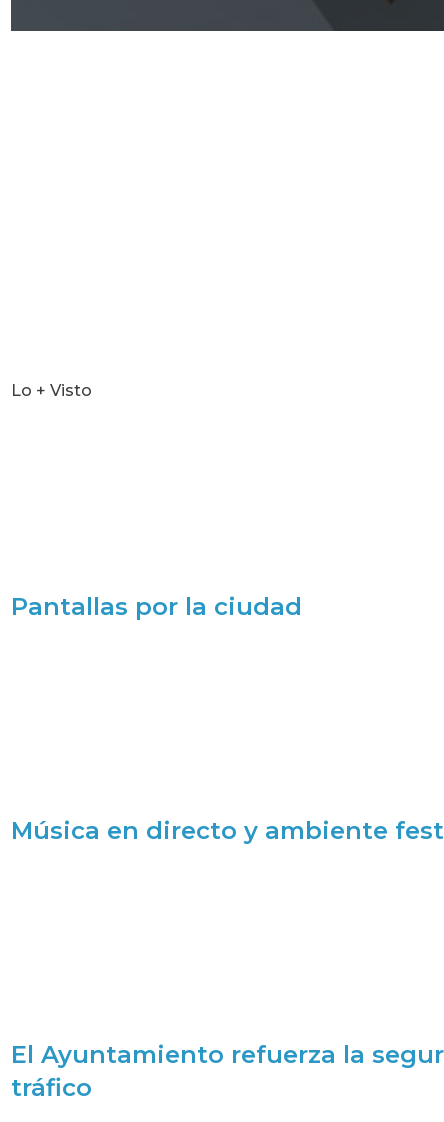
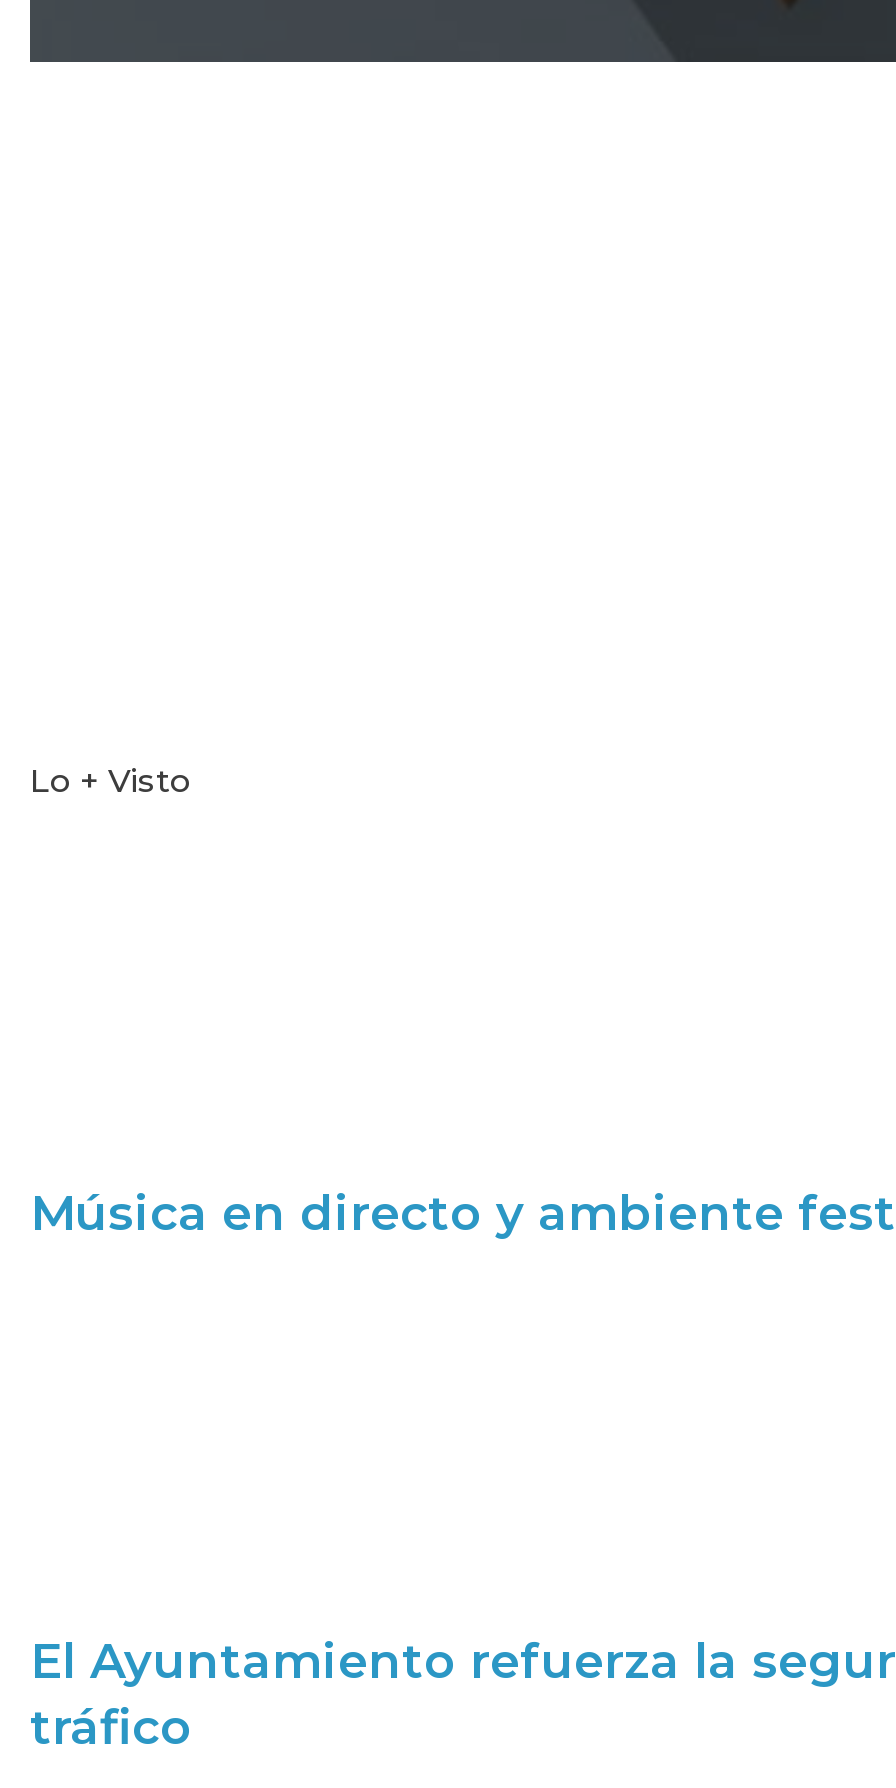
[11,592,302,621] Pantallas por la ciudad -> none

